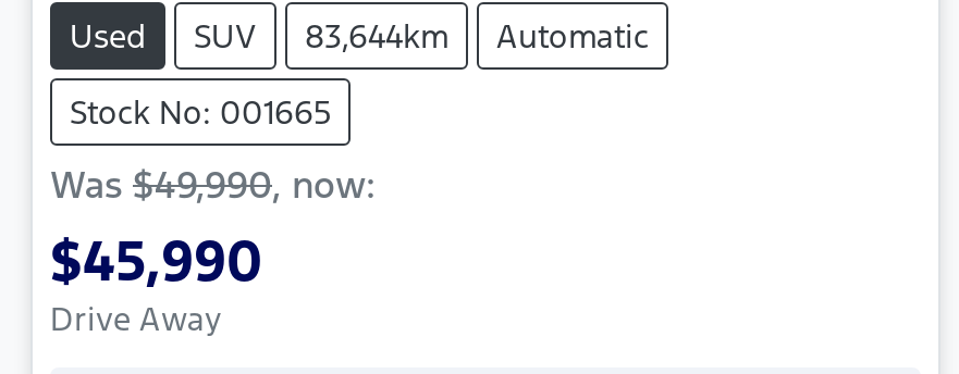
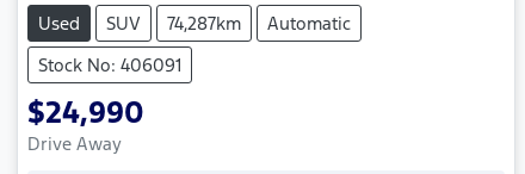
[70,15,649,56] Used SUV 83,644km Automatic -> [38,12,351,34] Used SUV 74,287km Automatic
[50,91,377,295] Stock No: 001665 | Was $49,990, now: | $45,990 -> [27,53,181,131] Stock No: 406091 | $24,990

